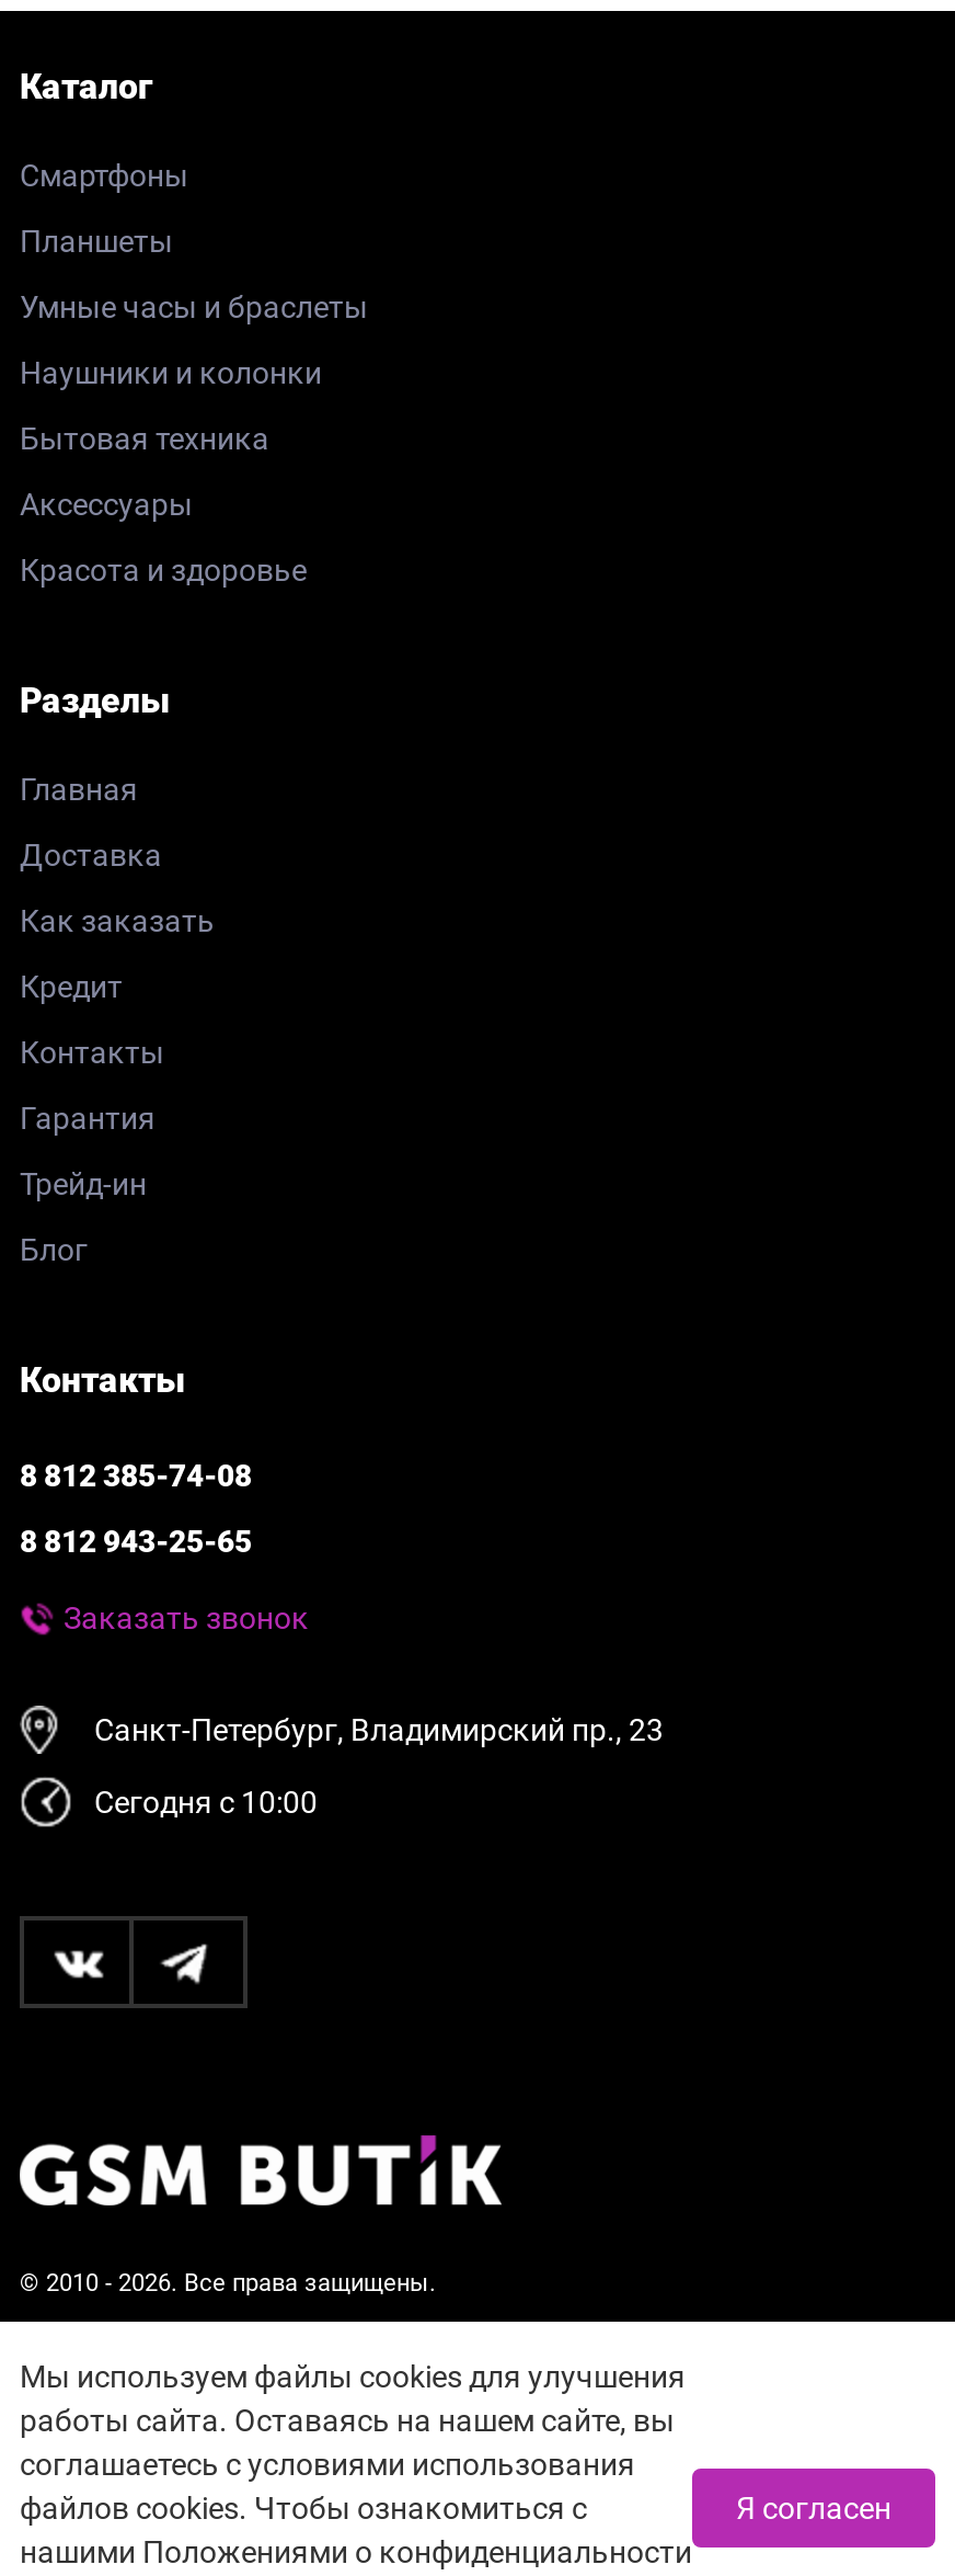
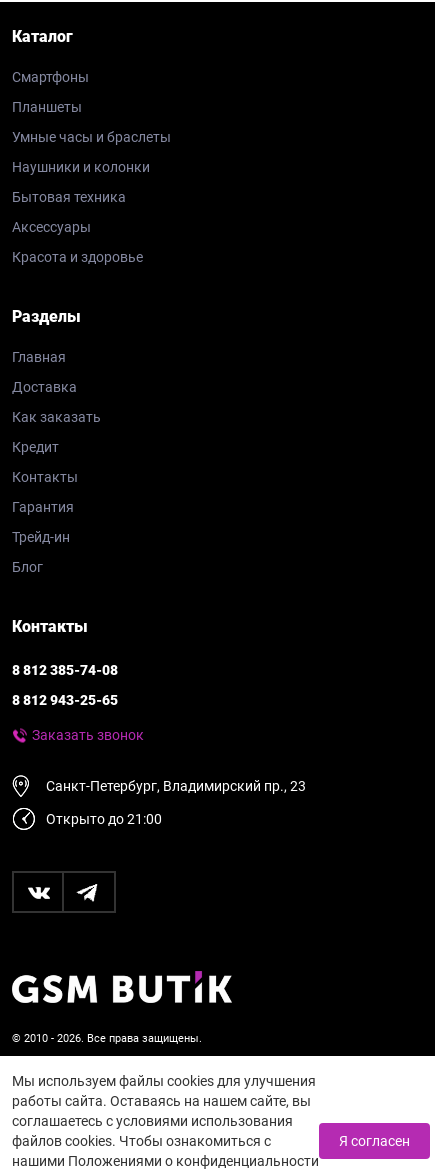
[94,1785,318,1820] Сегодня с 10:00 -> [46,811,162,827] Открыто до 21:00

